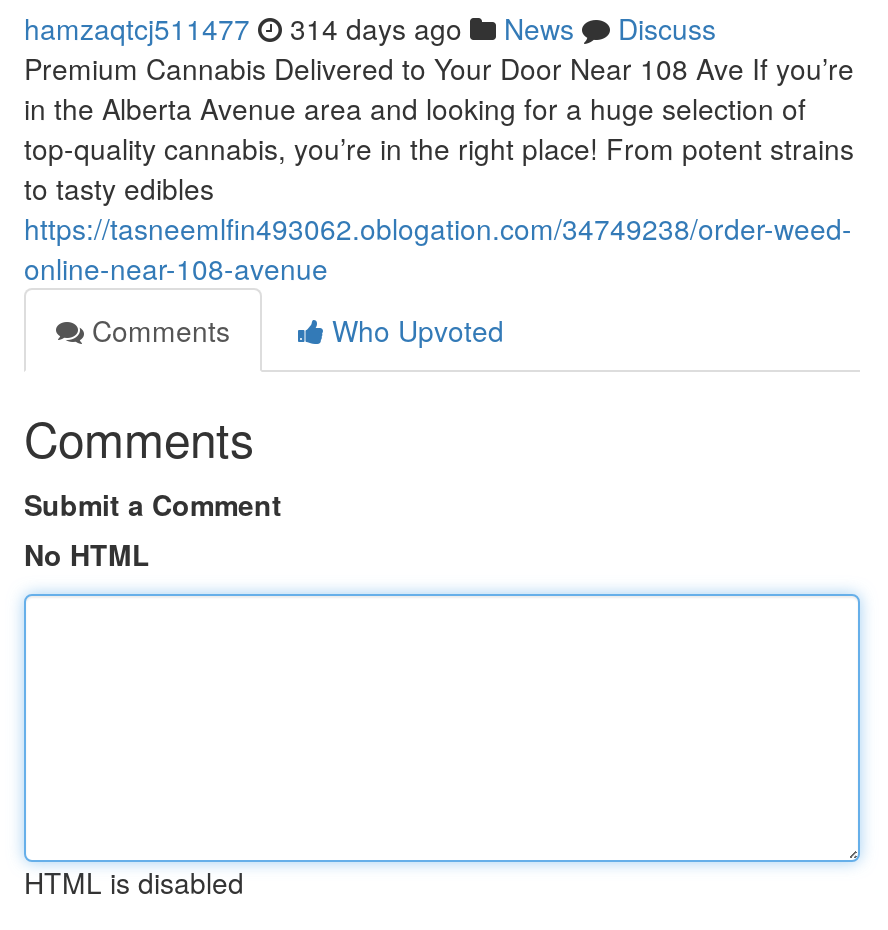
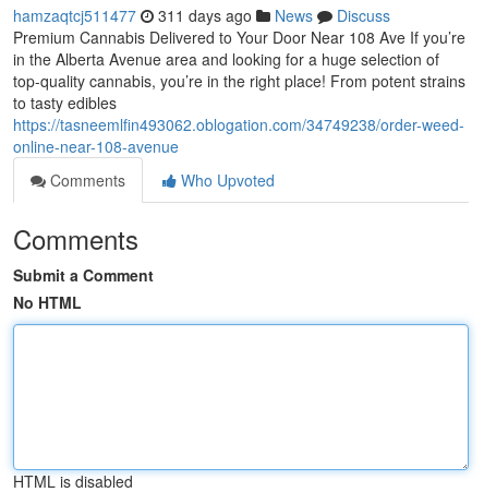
[24,8,716,48] hamzaqtcj511477 314 days ago News Discuss -> [13,4,390,26] hamzaqtcj511477 311 days ago News Discuss

